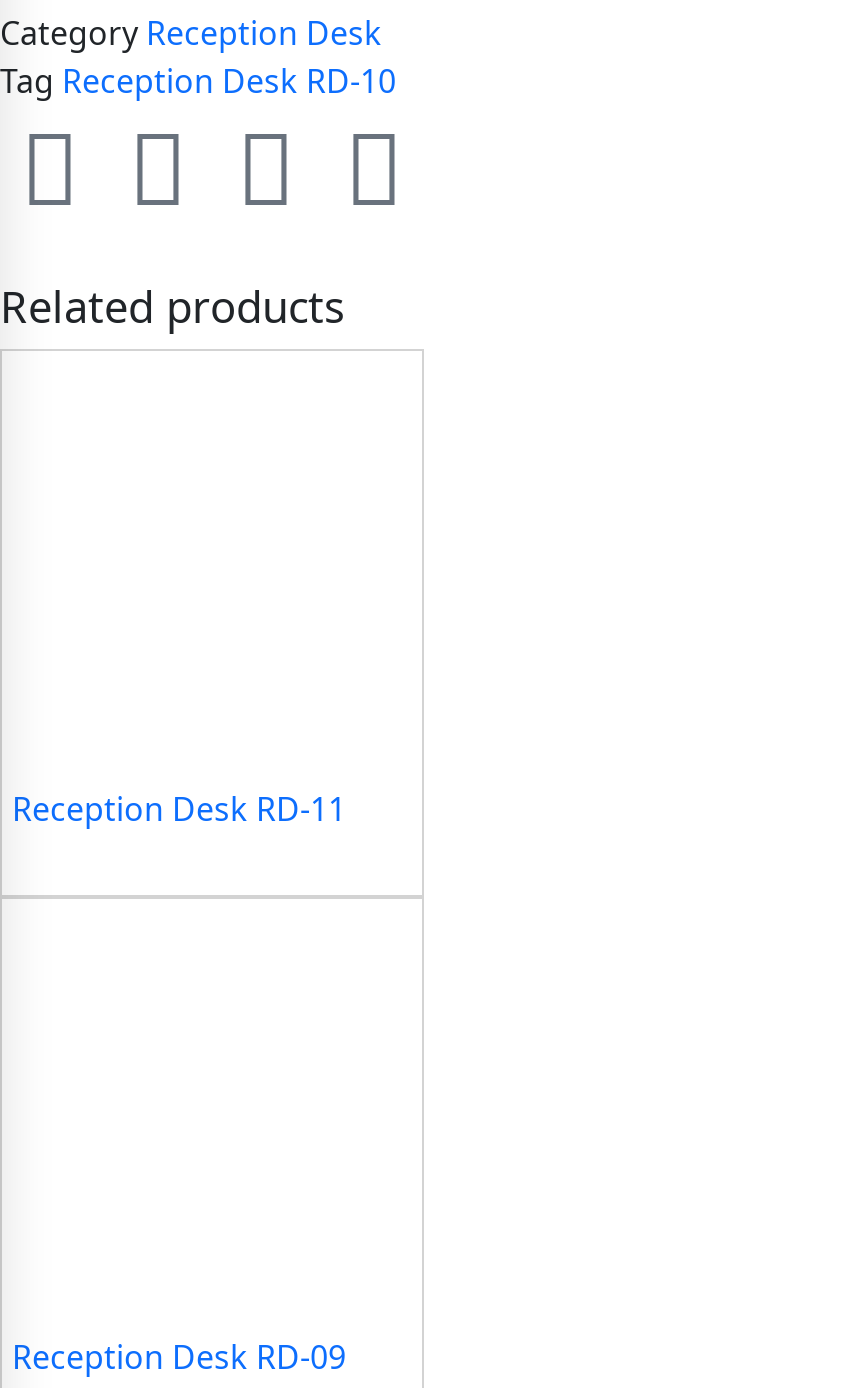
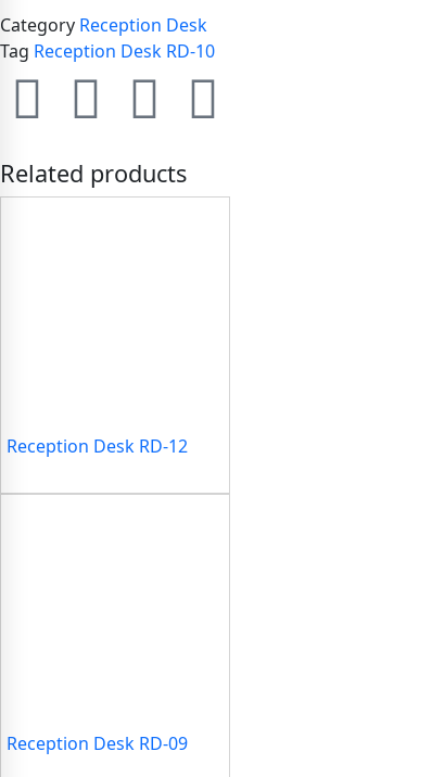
[12,786,346,830] Reception Desk RD-11 -> [7,434,188,457] Reception Desk RD-12

